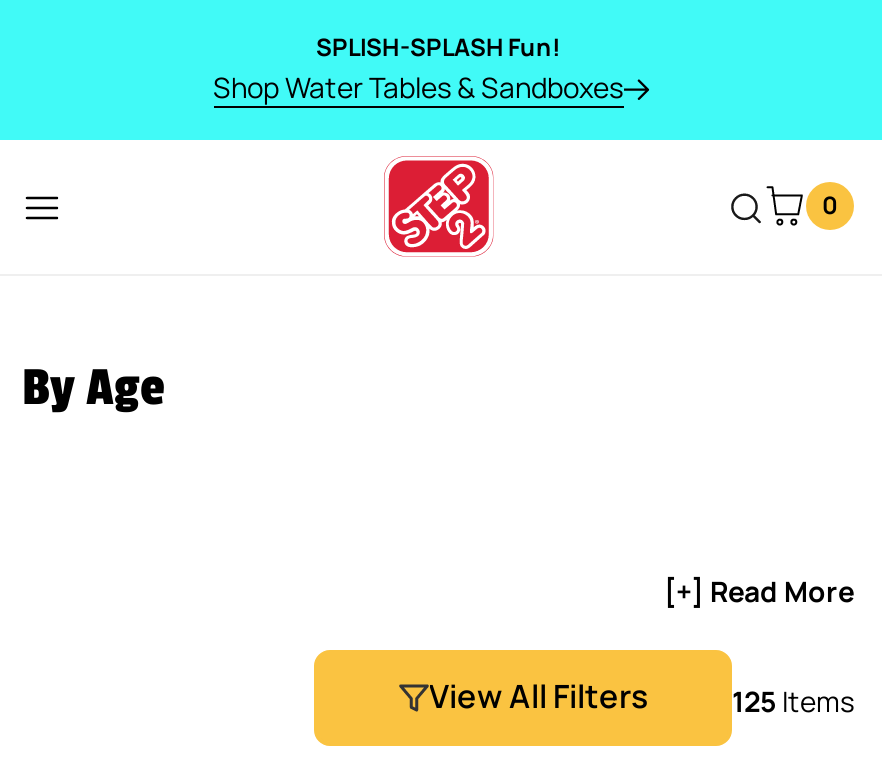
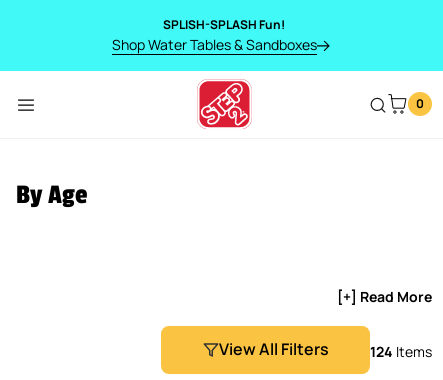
[732,682,854,720] 125 Items -> [370,342,432,361] 124 Items

